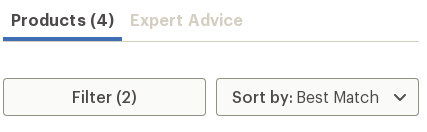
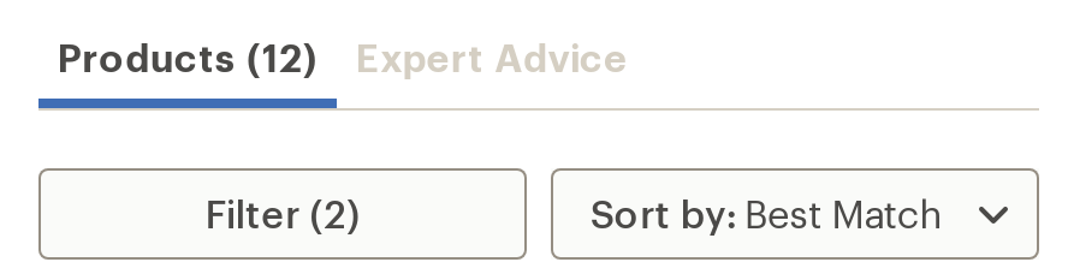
[11,10,243,29] Products (4) Expert Advice -> [58,34,628,79] Products (12) Expert Advice

